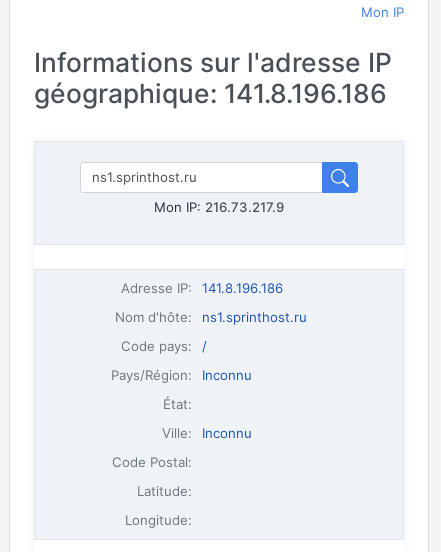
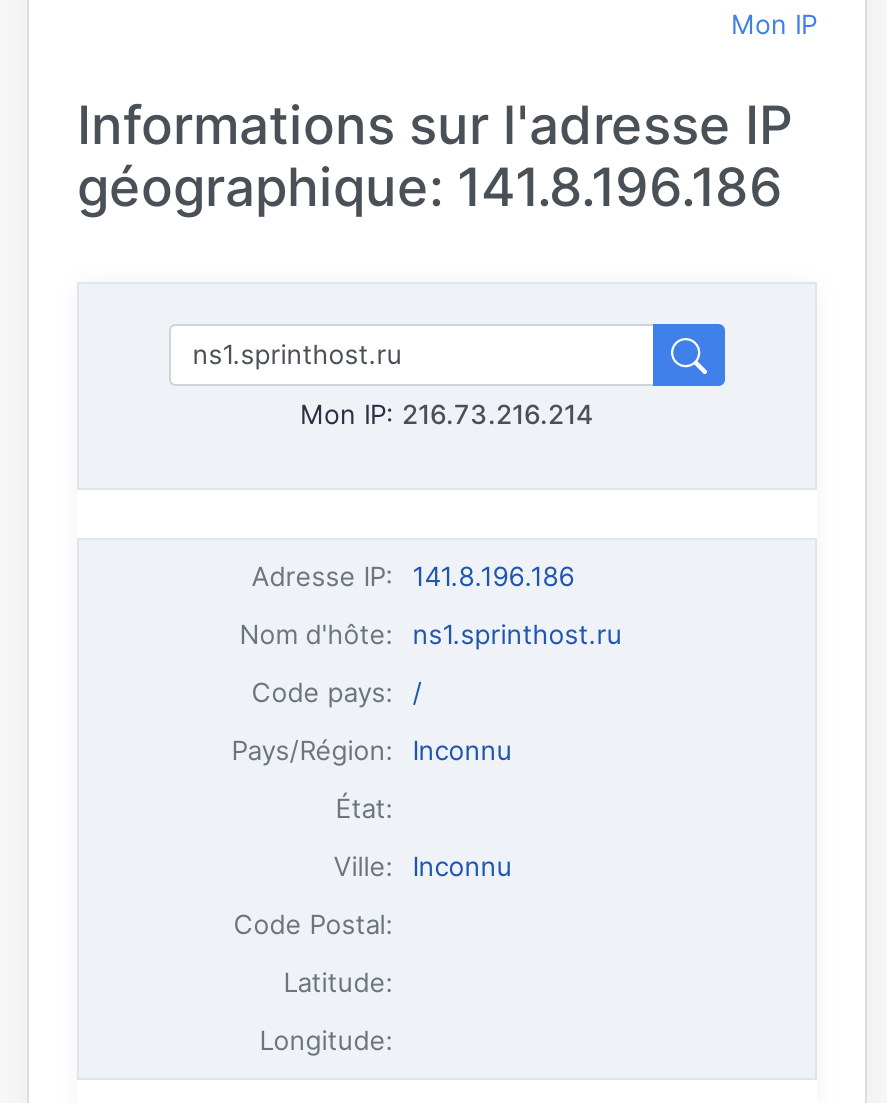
[154,199,284,215] Mon IP: 216.73.217.9 -> [300,398,594,430] Mon IP: 216.73.216.214

